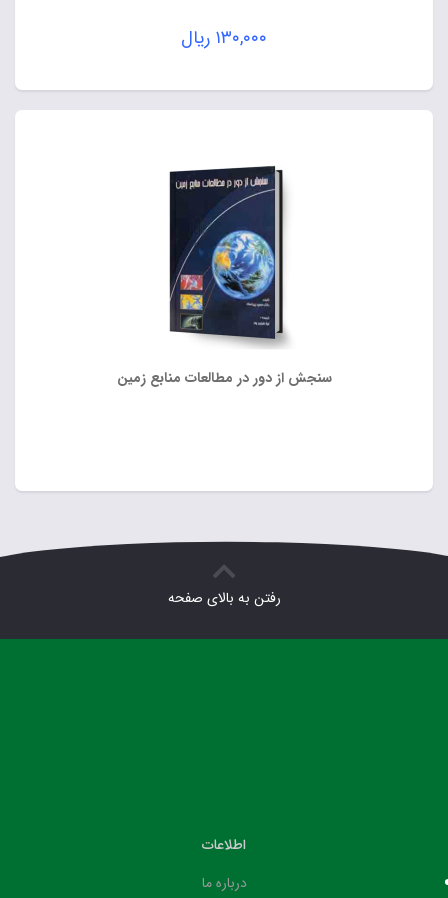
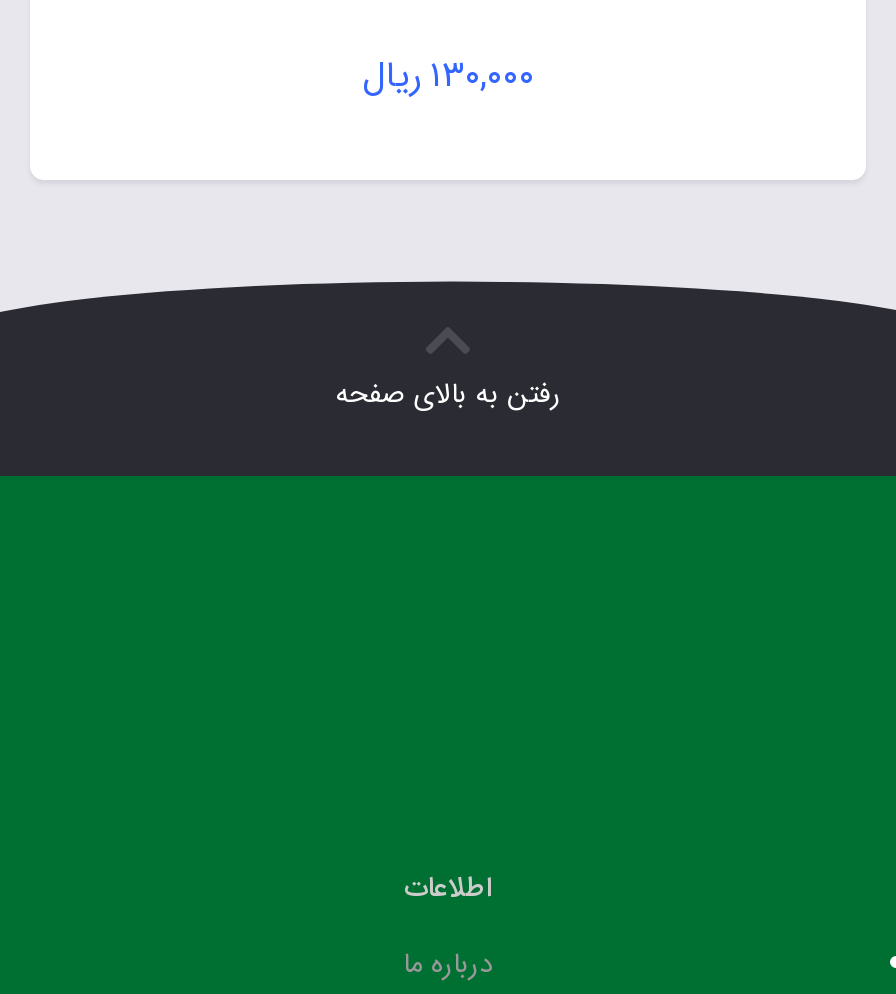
[116,165,331,389] [image] | سنجش از دور در مطالعات منابع زمین -> none

